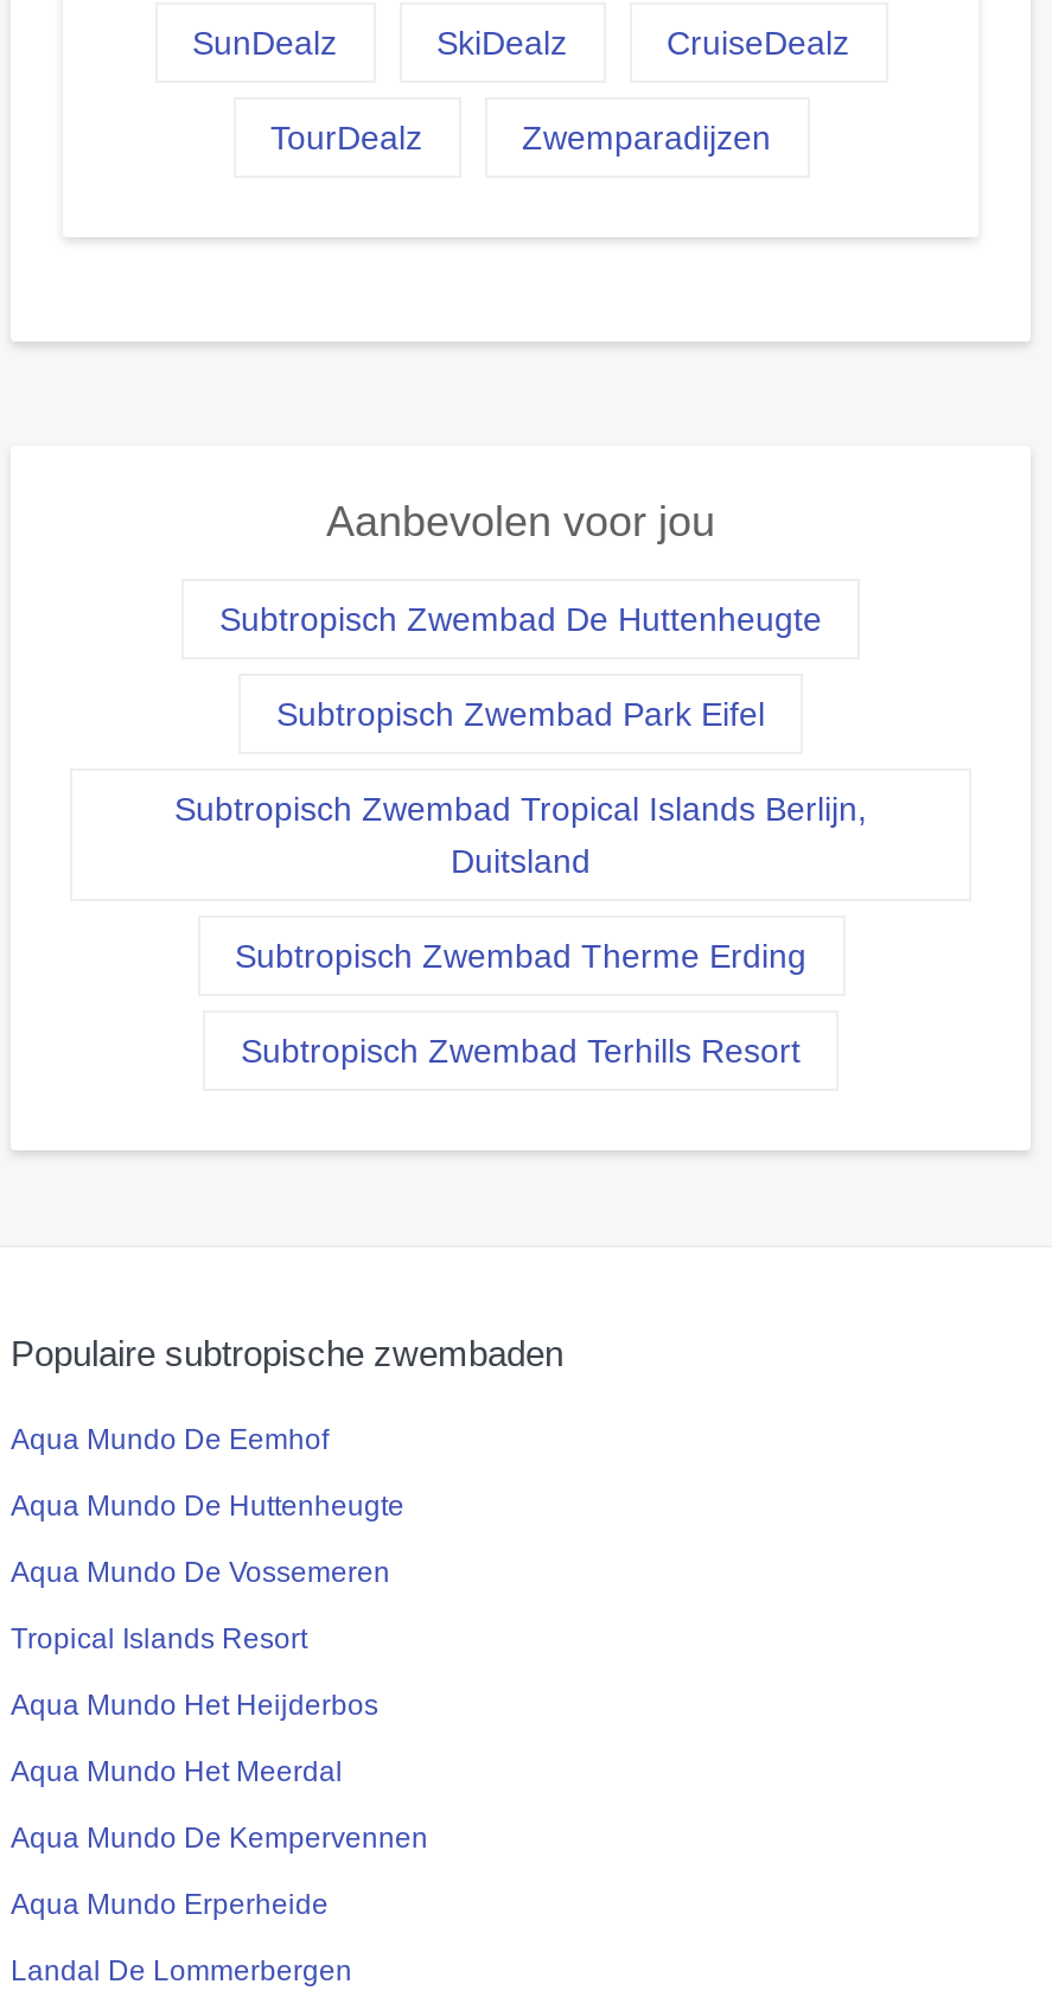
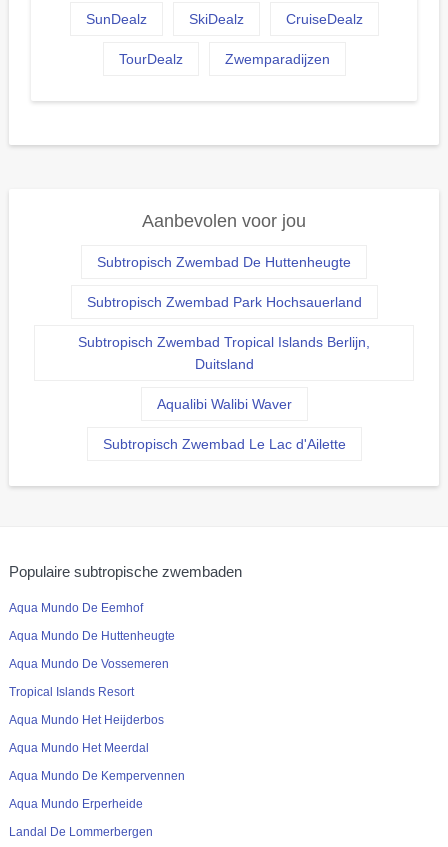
[276,694,765,732] Subtropisch Zwembad Park Eifel -> [86,293,361,309] Subtropisch Zwembad Park Hochsauerland
[235,936,806,974] Subtropisch Zwembad Therme Erding -> [156,395,291,411] Aqualibi Walibi Waver
[241,1031,801,1068] Subtropisch Zwembad Terhills Resort -> [102,435,345,451] Subtropisch Zwembad Le Lac d'Ailette

